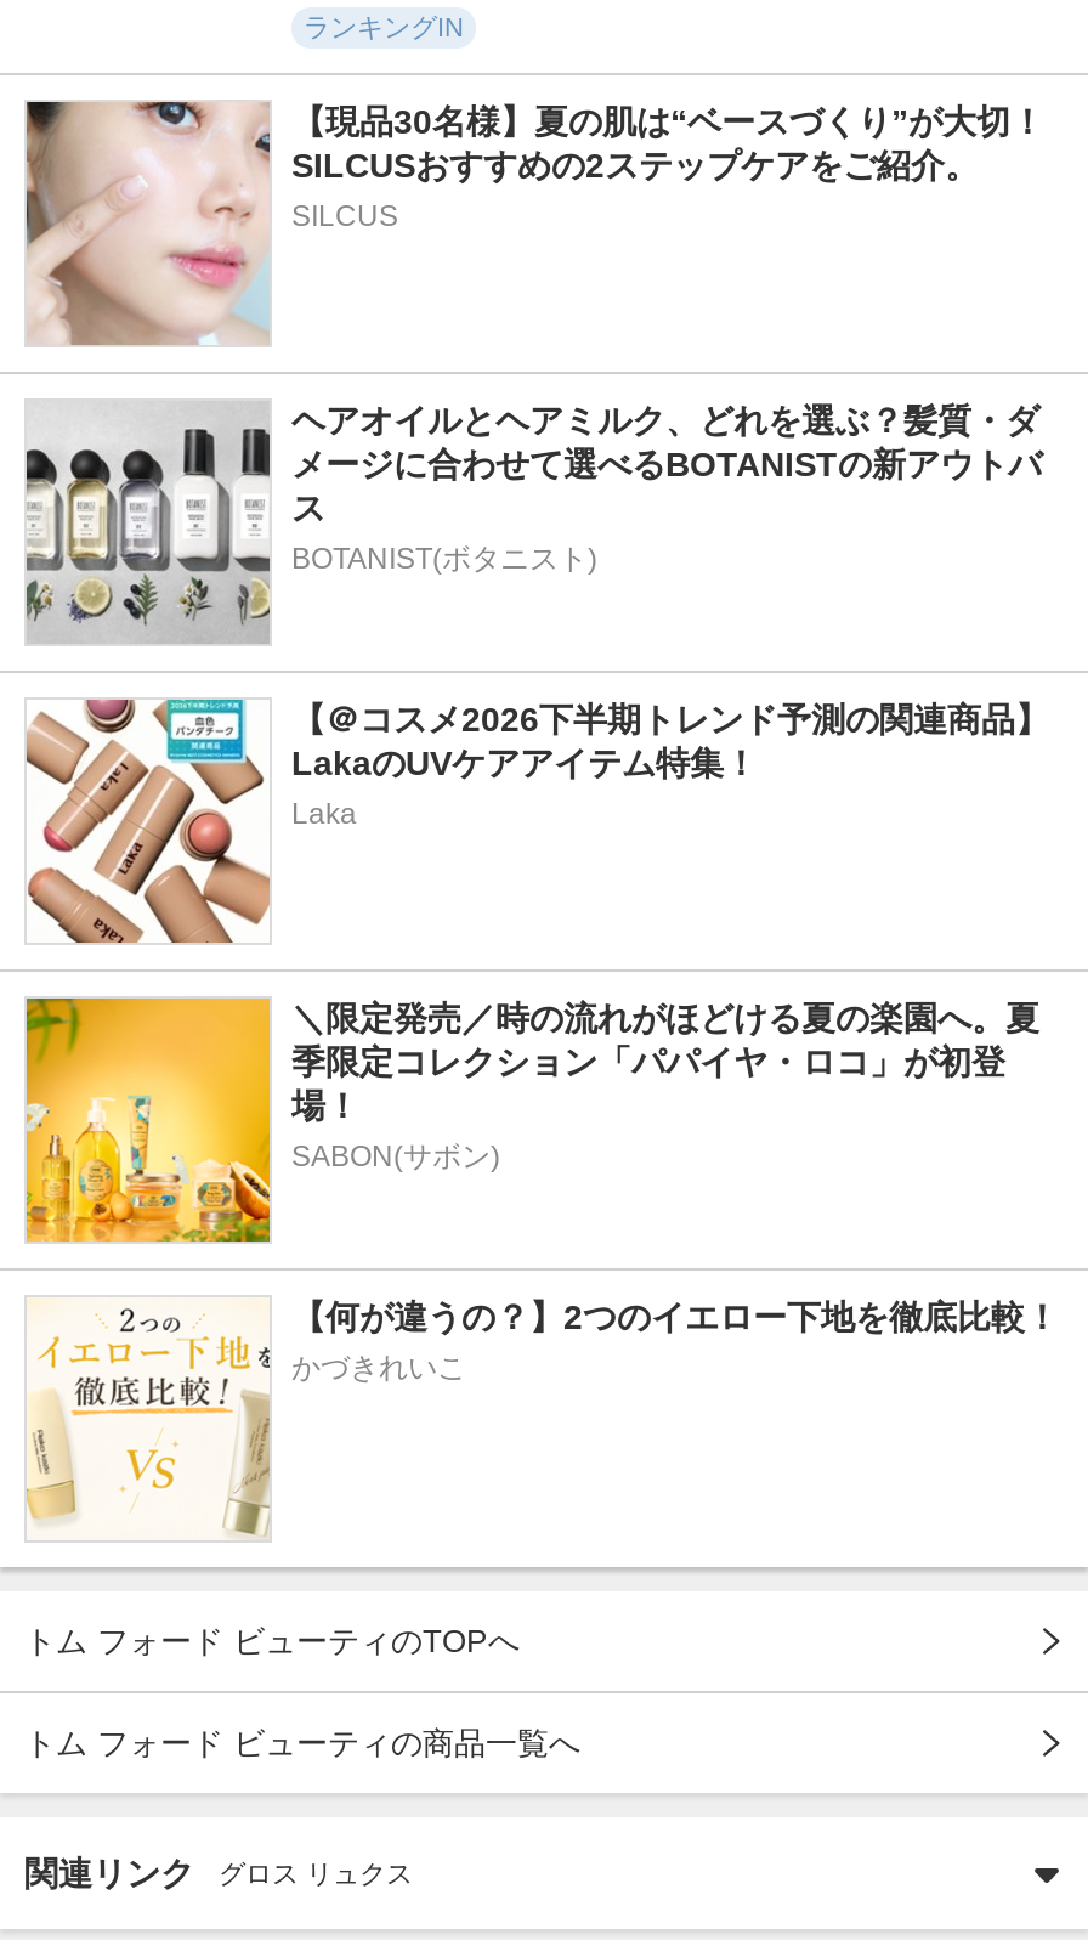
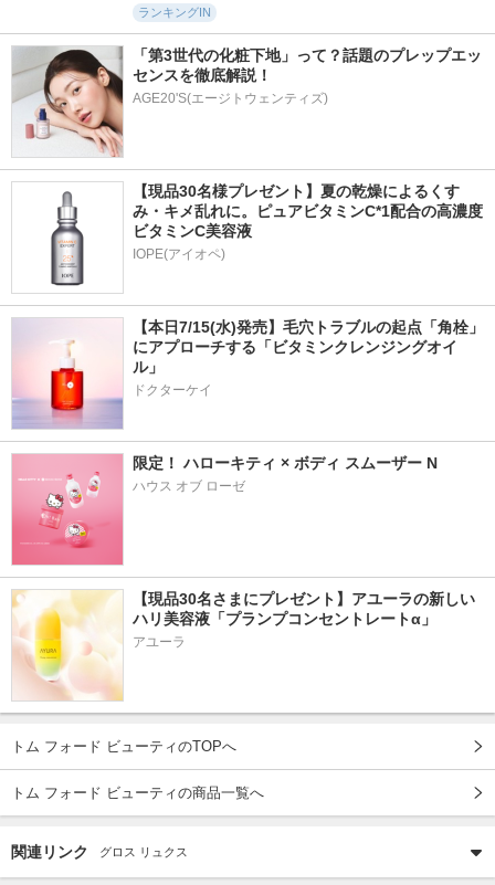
[24,100,1044,347] [image] | 【現品30名様】夏の肌は“ベースづくり”が大切！ | SILCUSおすすめの2ステップケアをご紹介。 | SILCUS -> [12,46,482,157] [image] | 「第3世代の化粧下地」って？話題のプレップエッ | センスを徹底解説！ | AGE20'S(エージトウェンティズ)
[24,400,1042,644] [image] | ヘアオイルとヘアミルク、どれを選ぶ？髪質・ダ | メージに合わせて選べるBOTANISTの新アウトバ | ス | BOTANIST(ボタニスト) -> [12,182,483,293] [image] | 【現品30名様プレゼント】夏の乾燥によるくす | み・キメ乱れに。ピュアビタミンC*1配合の高濃度 | ビタミンC美容液 | IOPE(アイオペ)
[24,697,1049,945] [image] | 【＠コスメ2026下半期トレンド予測の関連商品】 | LakaのUVケアアイテム特集！ | Laka -> [11,318,484,430] [image] | 【本日7/15(水)発売】毛穴トラブルの起点「角栓」 | にアプローチする「ビタミンクレンジングオイ | ル」 | ドクターケイ
[24,996,1039,1244] [image] | ＼限定発売／時の流れがほどける夏の楽園へ。夏 | 季限定コレクション「パパイヤ・ロコ」が初登 | 場！ | SABON(サボン) -> [11,453,438,566] [image] | 限定！ ハローキティ × ボディ スムーザー N | ハウス オブ ローゼ
[27,1297,1059,1538] [image] | 【何が違うの？】2つのイエロー下地を徹底比較！ | かづきれいこ -> [11,590,475,700] [image] | 【現品30名さまにプレゼント】アユーラの新しい | ハリ美容液「プランプコンセントレートα」 | アユーラ

